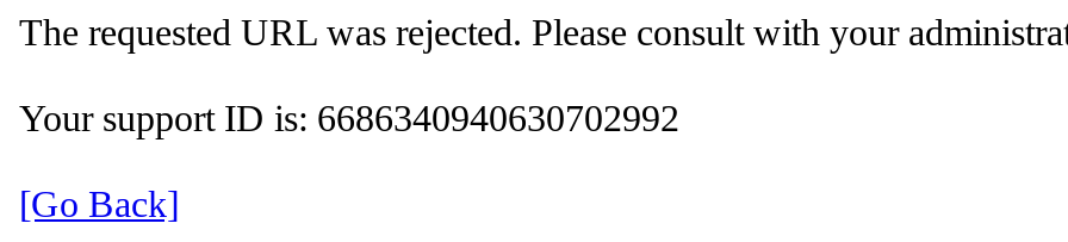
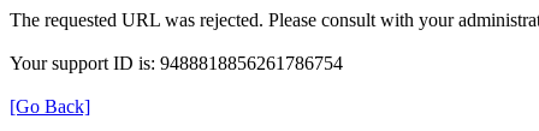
[19,98,679,138] Your support ID is: 6686340940630702992 -> [10,53,343,73] Your support ID is: 9488818856261786754

